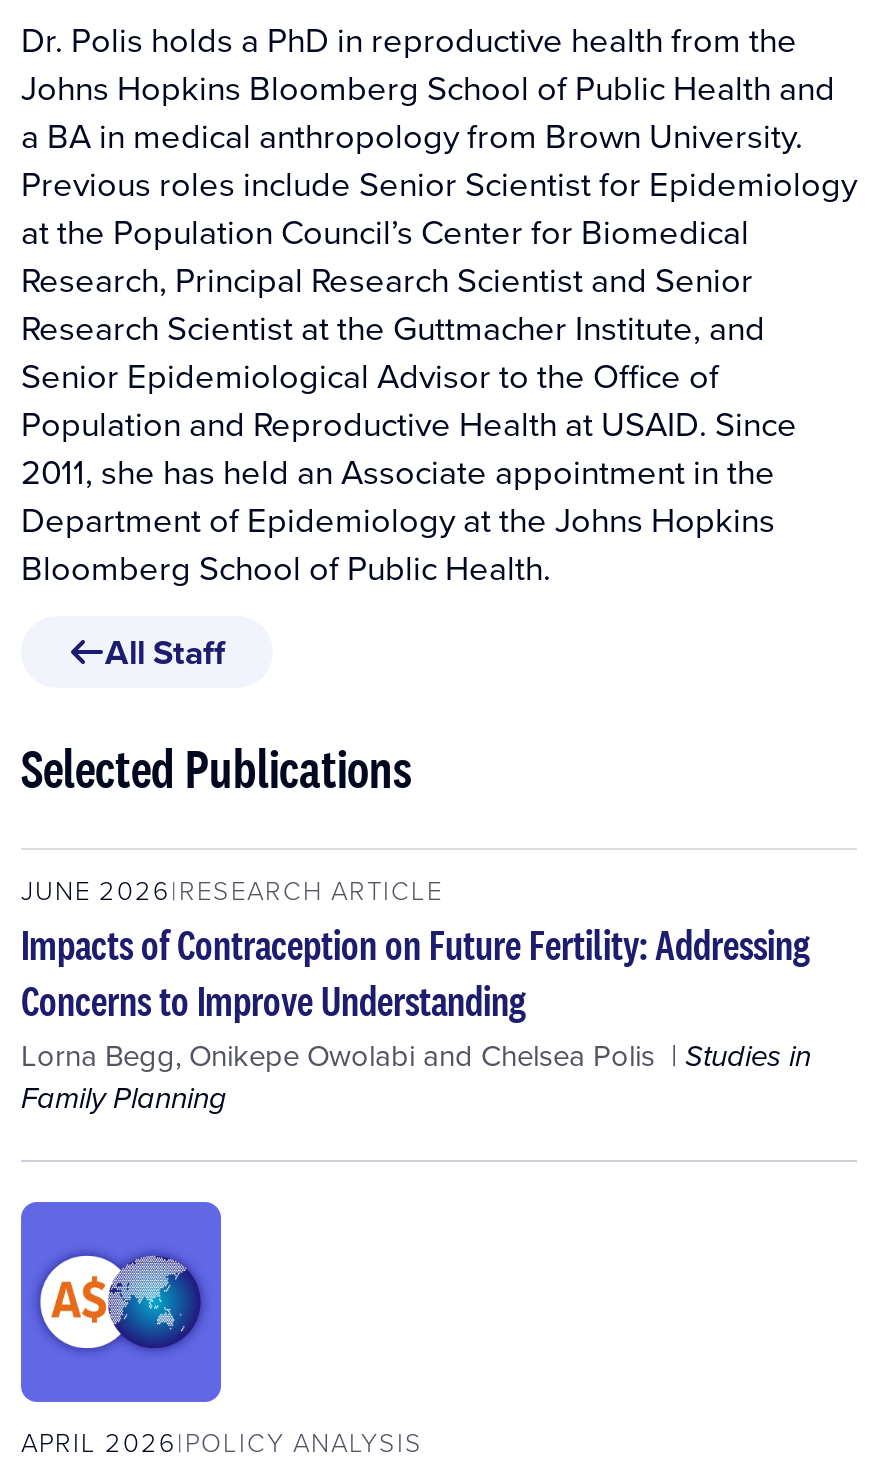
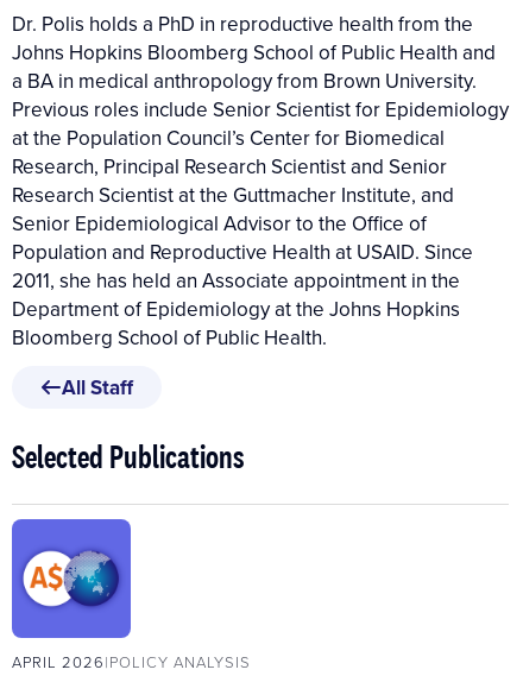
[21,873,811,1119] JUNE 2026 RESEARCH ARTICLE | Impacts of Contraception on Future Fertility: Addressing | Concerns to Improve Understanding | Lorna Begg, Onikepe Owolabi and Chelsea Polis | Studies in | Family Planning -> none

